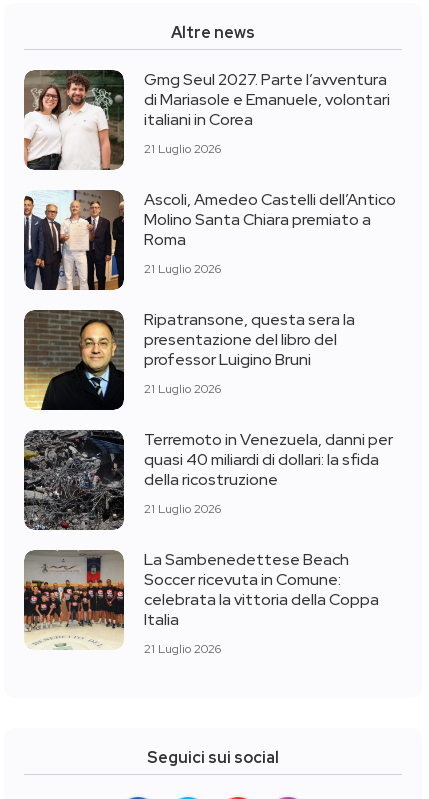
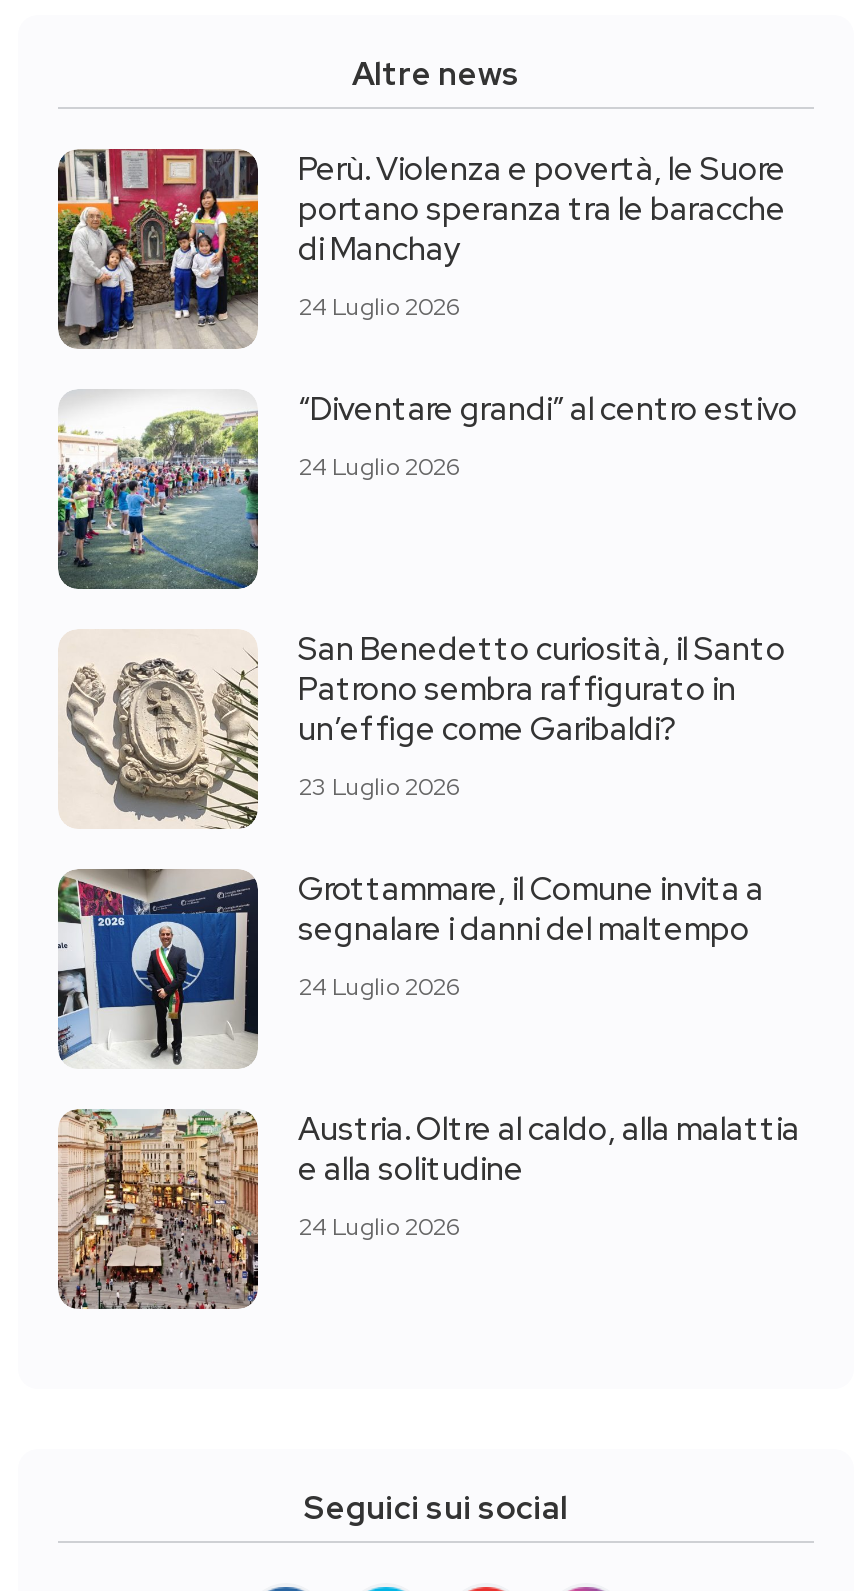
[23,69,390,171] [image] | Gmg Seul 2027. Parte l’avventura | di Mariasole e Emanuele, volontari | italiani in Corea -> [56,147,786,349] [image] | Perù. Violenza e povertà, le Suore | portano speranza tra le baracche | di Manchay
[144,141,221,157] 21 Luglio 2026 -> [298,291,458,323] 24 Luglio 2026
[23,189,396,290] [image] | Ascoli, Amedeo Castelli dell’Antico | Molino Santa Chiara premiato a | Roma -> [56,387,798,591] [image] | “Diventare grandi” al centro estivo
[144,261,221,277] 21 Luglio 2026 -> [298,451,458,483] 24 Luglio 2026
[23,309,355,411] [image] | Ripatransone, questa sera la | presentazione del libro del | professor Luigino Bruni -> [58,627,786,829] [image] | San Benedetto curiosità, il Santo | Patrono sembra raffigurato in | un’effige come Garibaldi?
[144,381,221,397] 21 Luglio 2026 -> [298,771,458,803] 23 Luglio 2026
[23,429,393,531] [image] | Terremoto in Venezuela, danni per | quasi 40 miliardi di dollari: la sfida | della ricostruzione -> [58,867,764,1067] [image] | Grottammare, il Comune invita a | segnalare i danni del maltempo
[144,501,221,517] 21 Luglio 2026 -> [298,971,458,1003] 24 Luglio 2026
[23,549,379,650] [image] | La Sambenedettese Beach | Soccer ricevuta in Comune: | celebrata la vittoria della Coppa | Italia -> [56,1107,800,1311] [image] | Austria. Oltre al caldo, alla malattia | e alla solitudine
[144,641,221,657] 21 Luglio 2026 -> [298,1211,458,1243] 24 Luglio 2026

